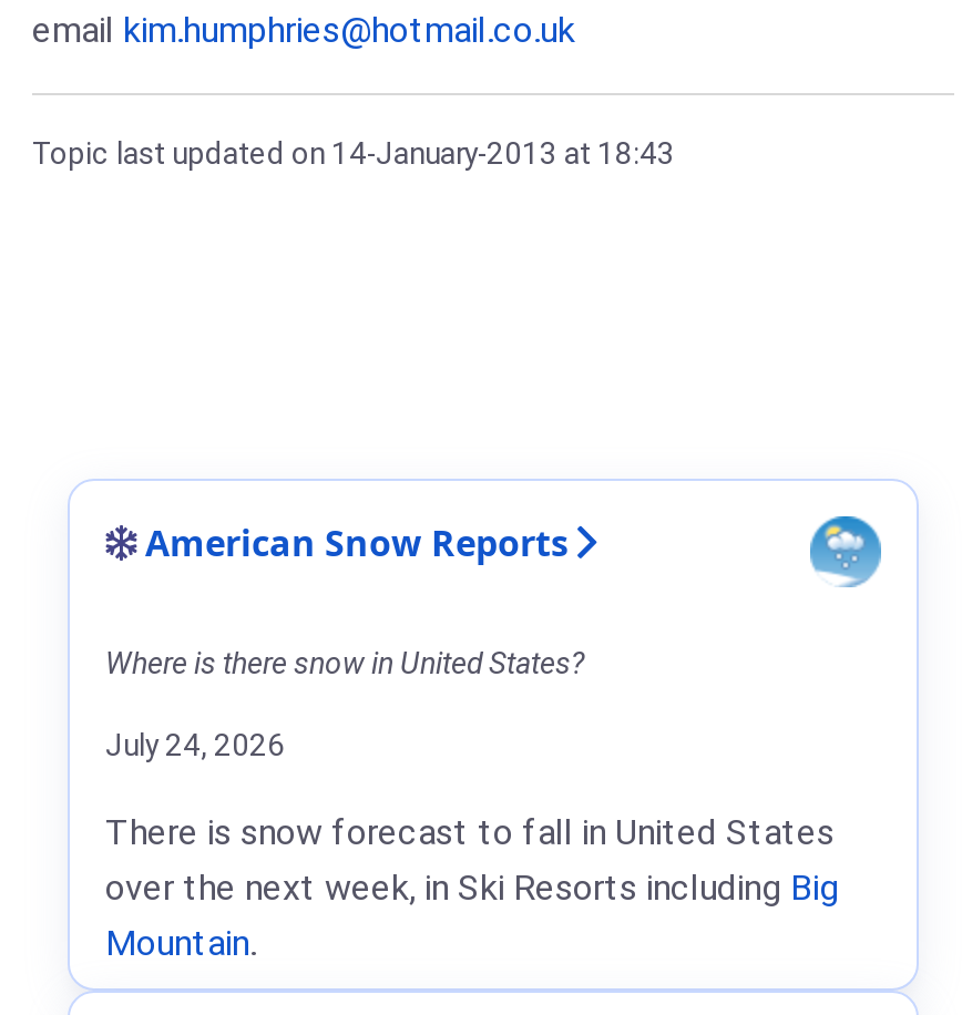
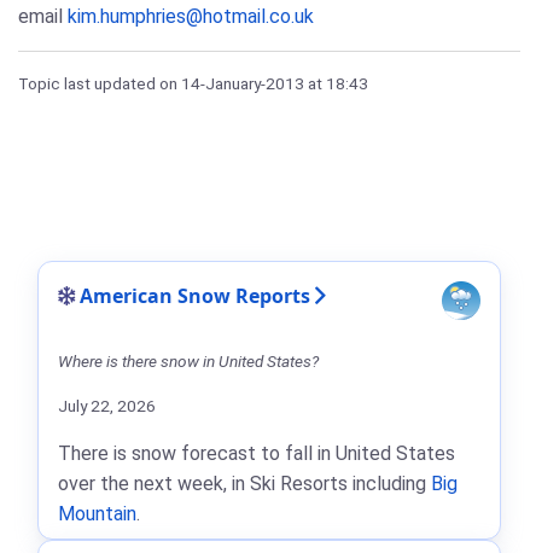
[105,727,285,762] July 24, 2026 -> [58,396,156,415] July 22, 2026

